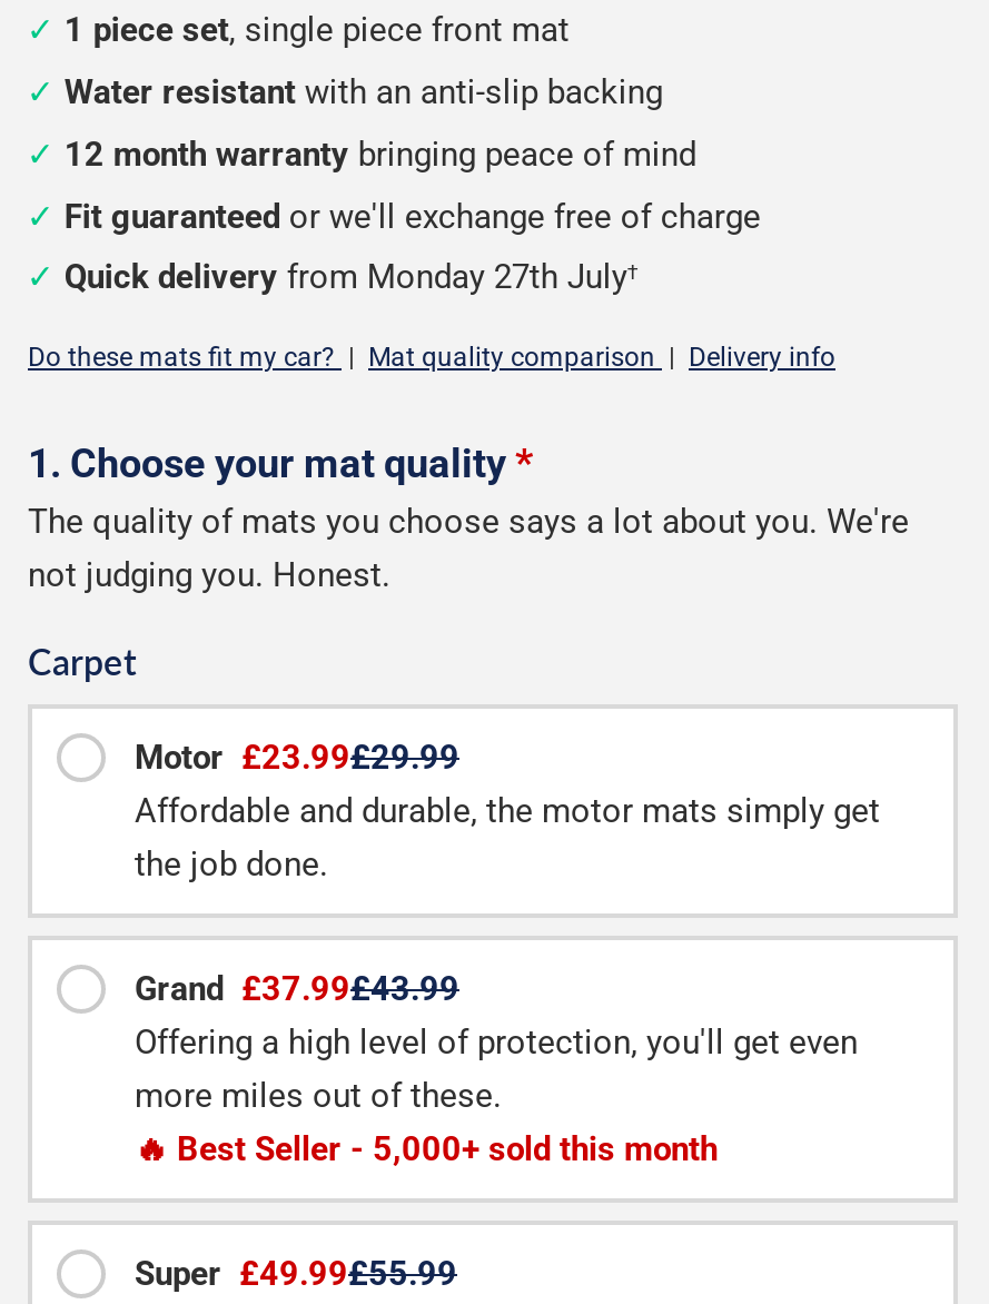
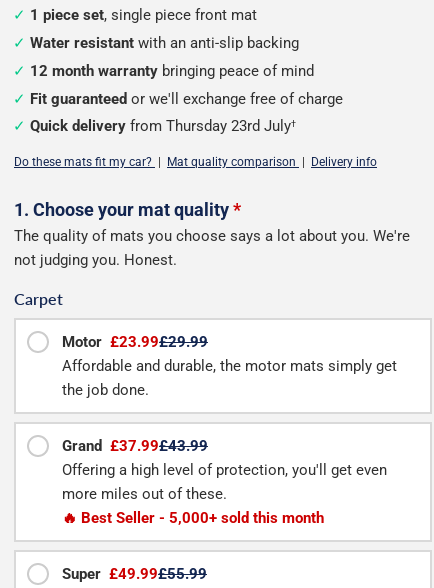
[64,258,638,298] Quick delivery from Monday 27th July† -> [30,117,296,135] Quick delivery from Thursday 23rd July†

